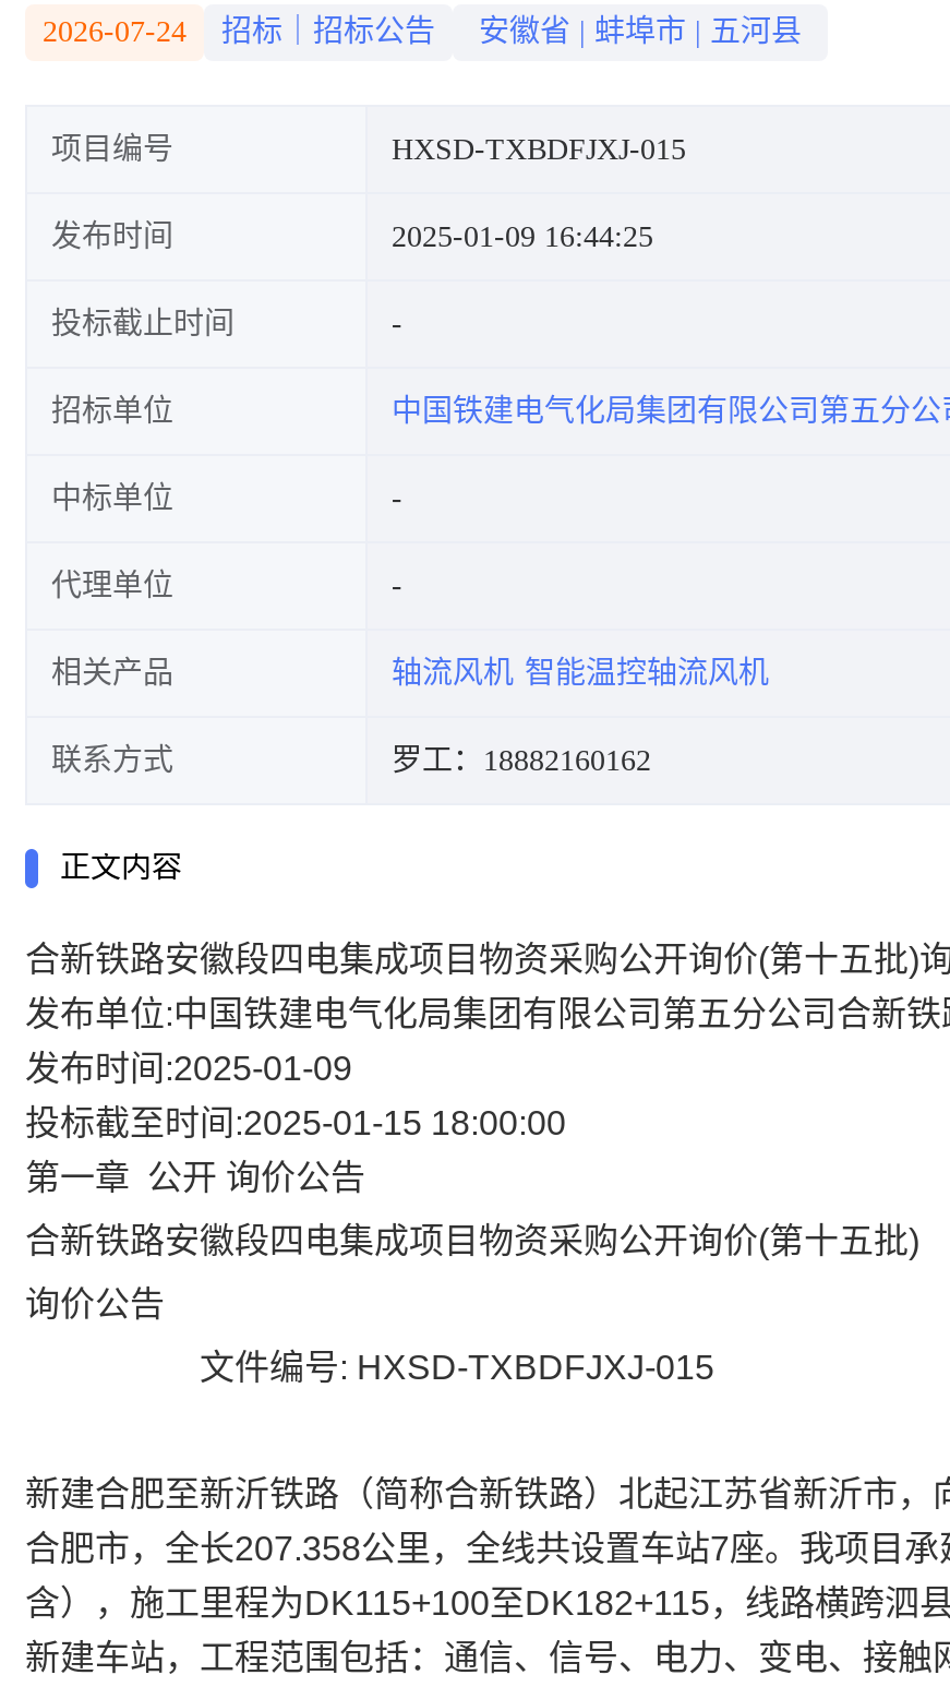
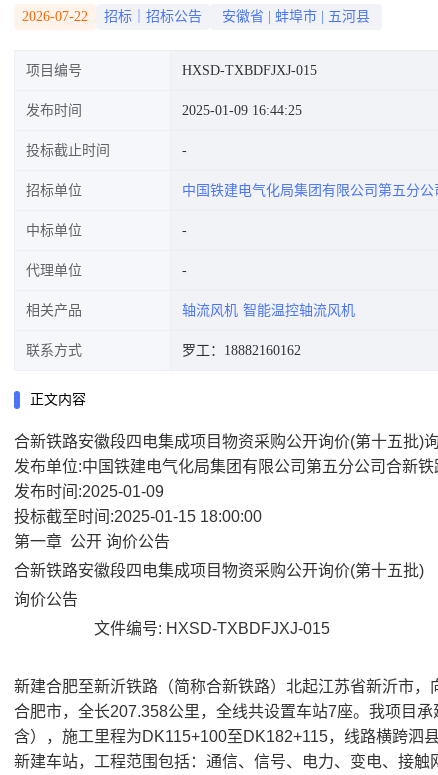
[43,15,187,48] 2026-07-24 -> [22,9,88,24] 2026-07-22

